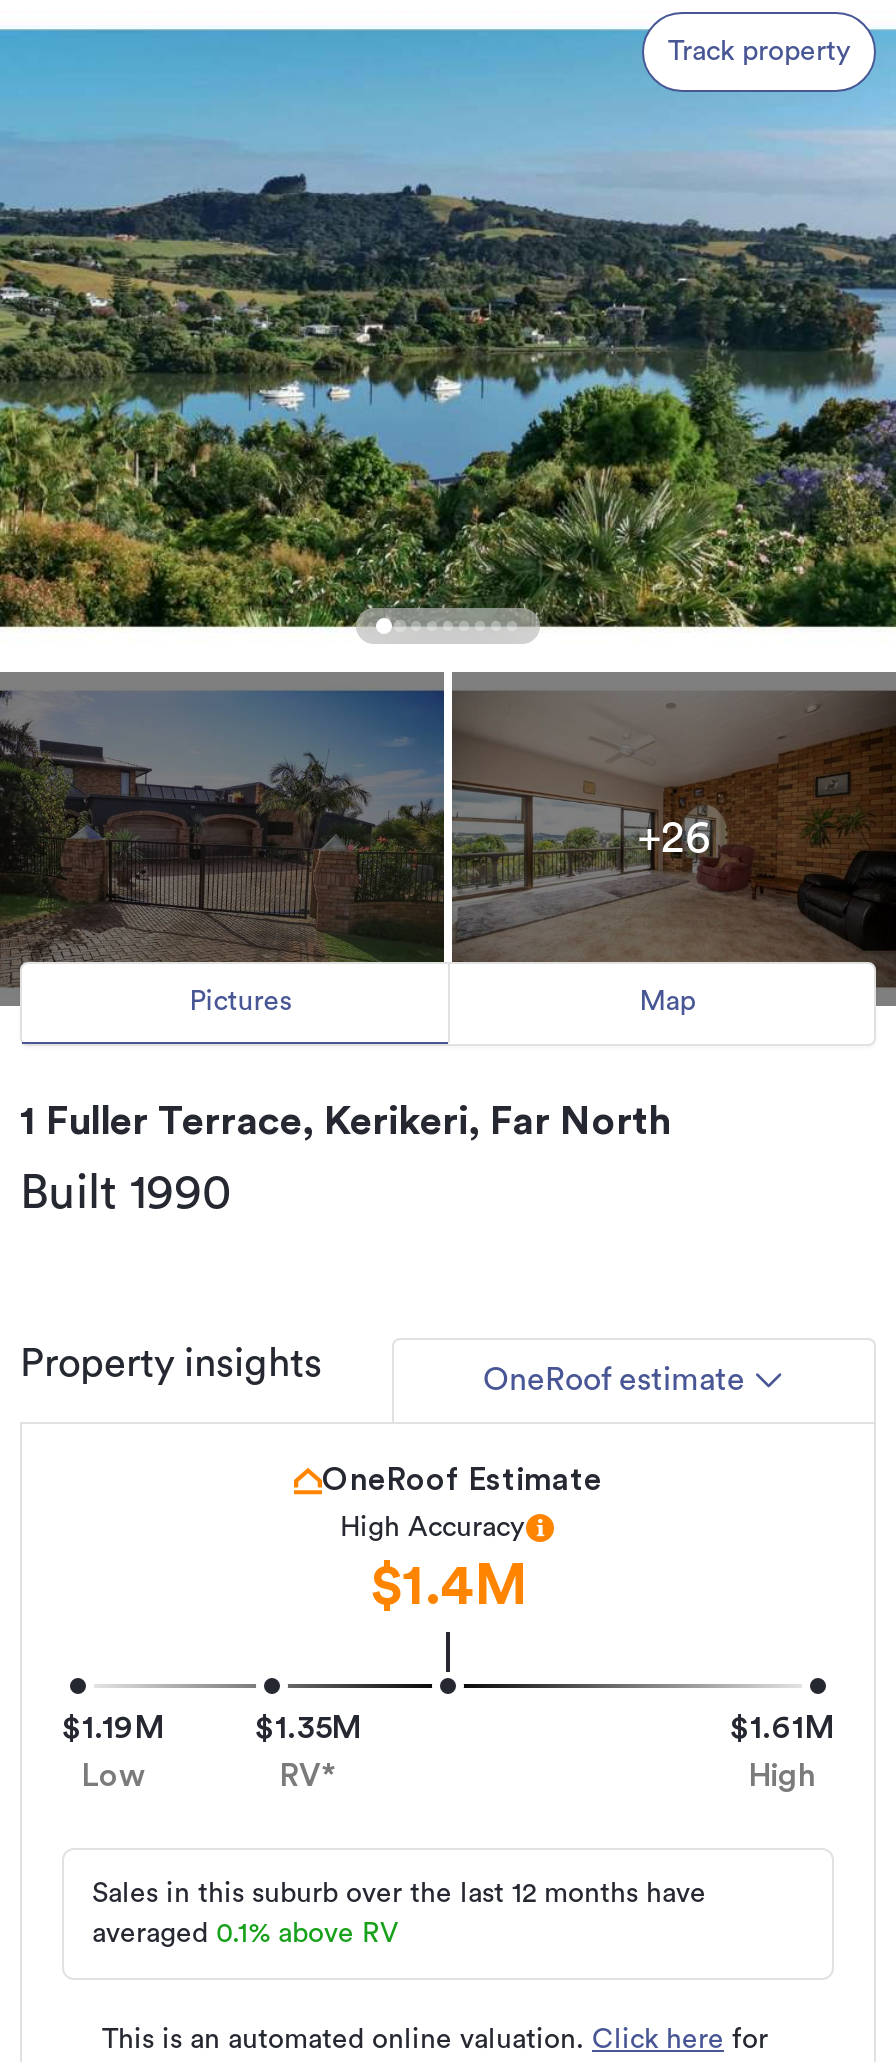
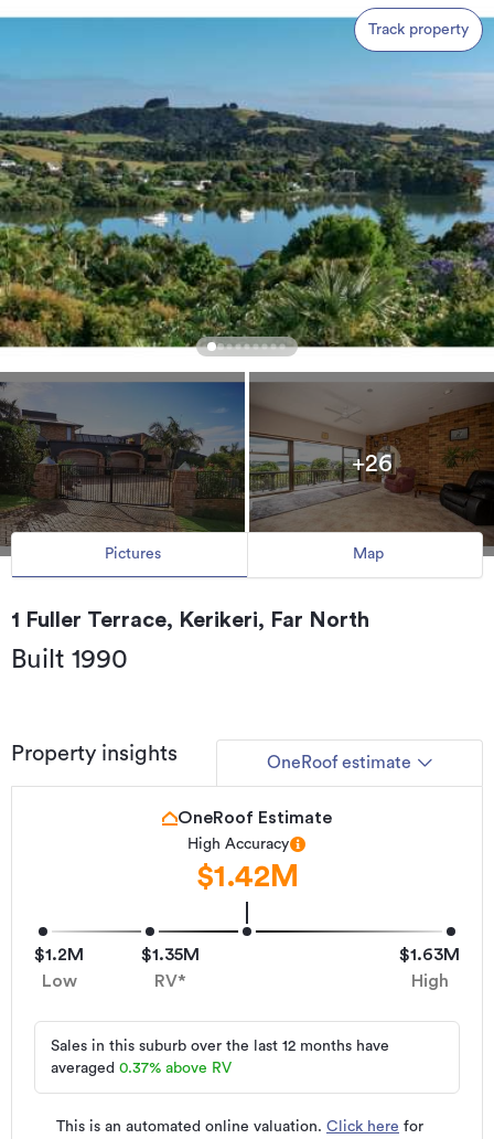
[370,1557,526,1613] $1.4M -> [196,860,298,891] $1.42M
[62,1711,164,1743] $1.19M -> [34,945,84,963] $1.2M
[730,1711,834,1743] $1.61M -> [399,945,460,963] $1.63M
[92,1919,398,1947] averaged 0.1% above RV -> [51,1060,232,1076] averaged 0.37% above RV

